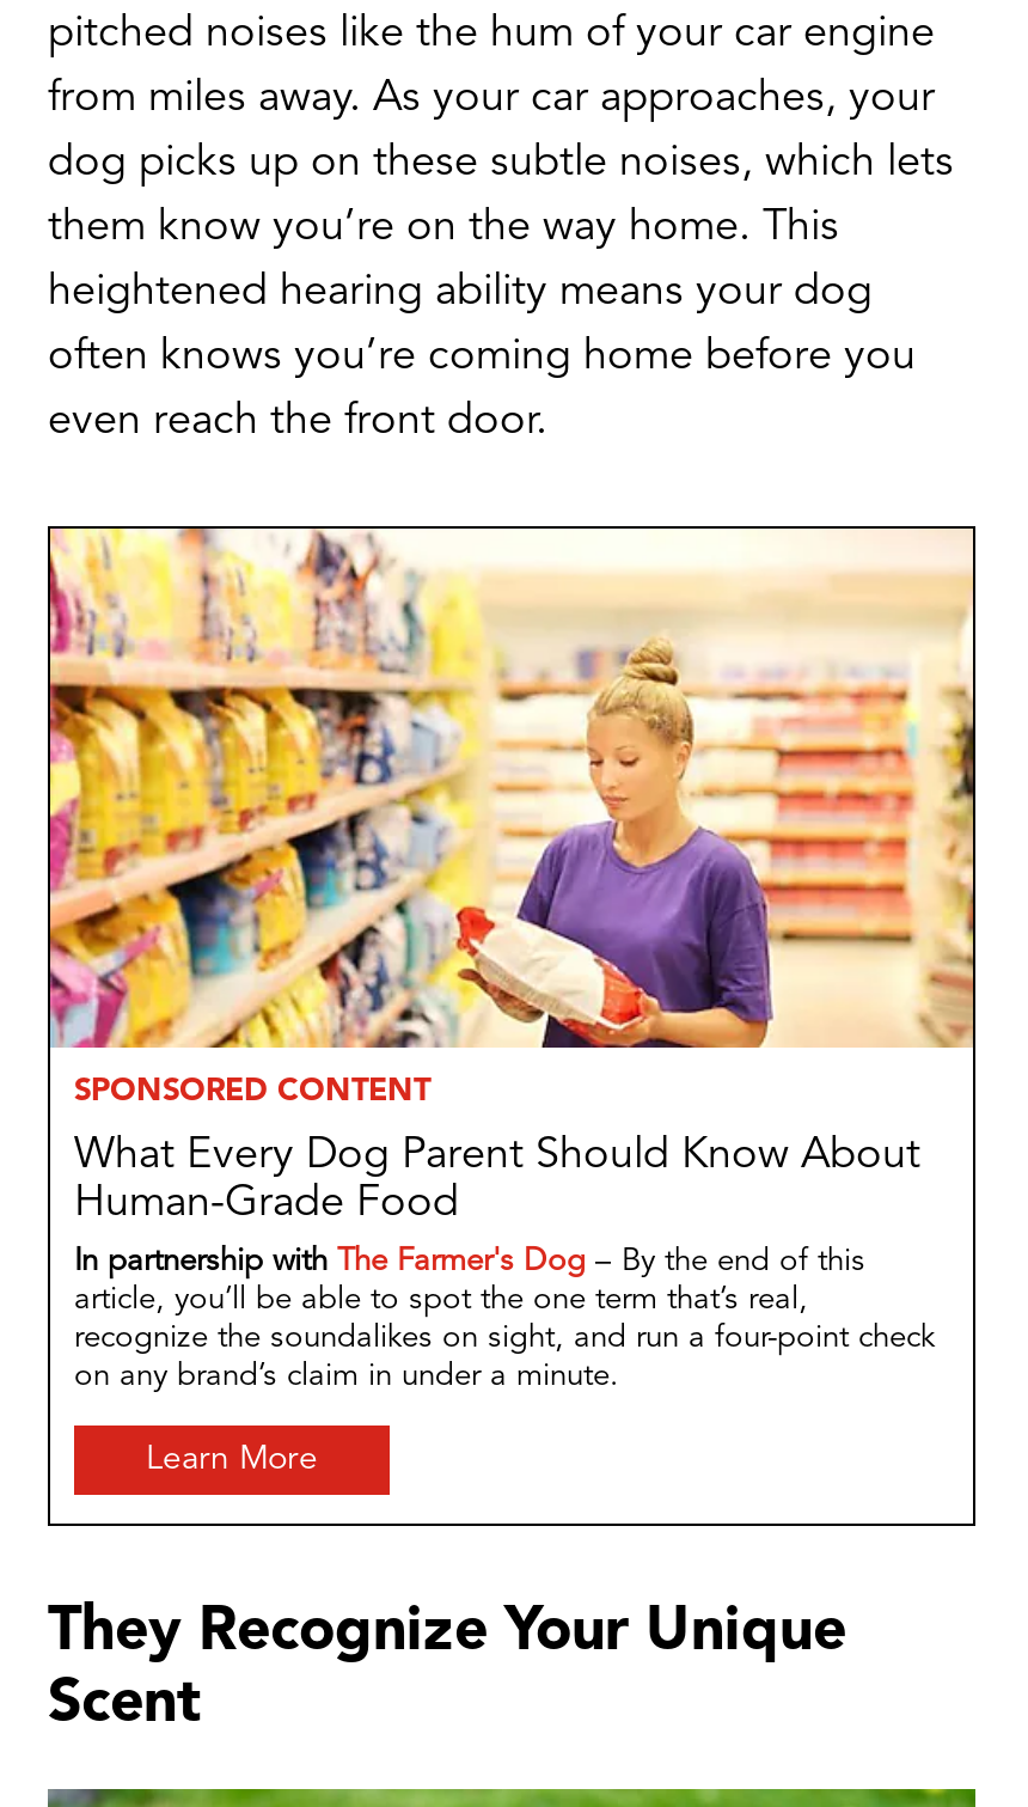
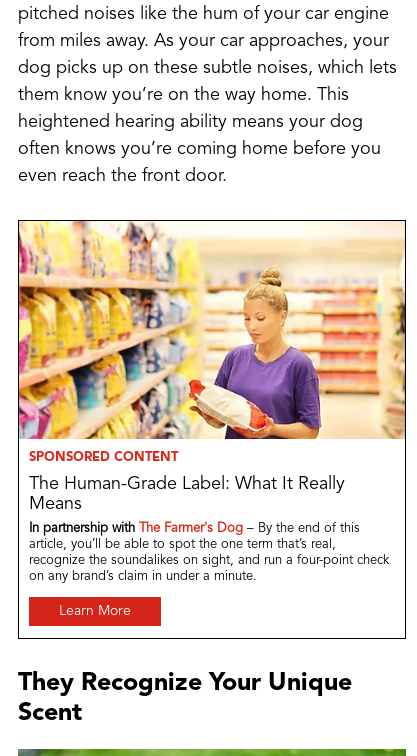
[74,1134,920,1225] What Every Dog Parent Should Know About | Human-Grade Food -> [29,474,345,512] The Human-Grade Label: What It Really | Means

